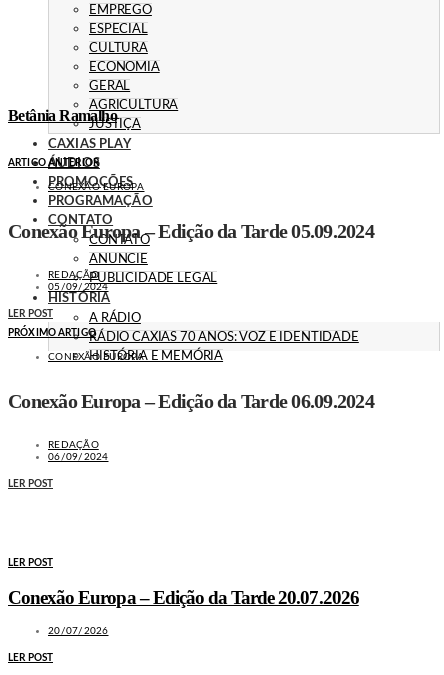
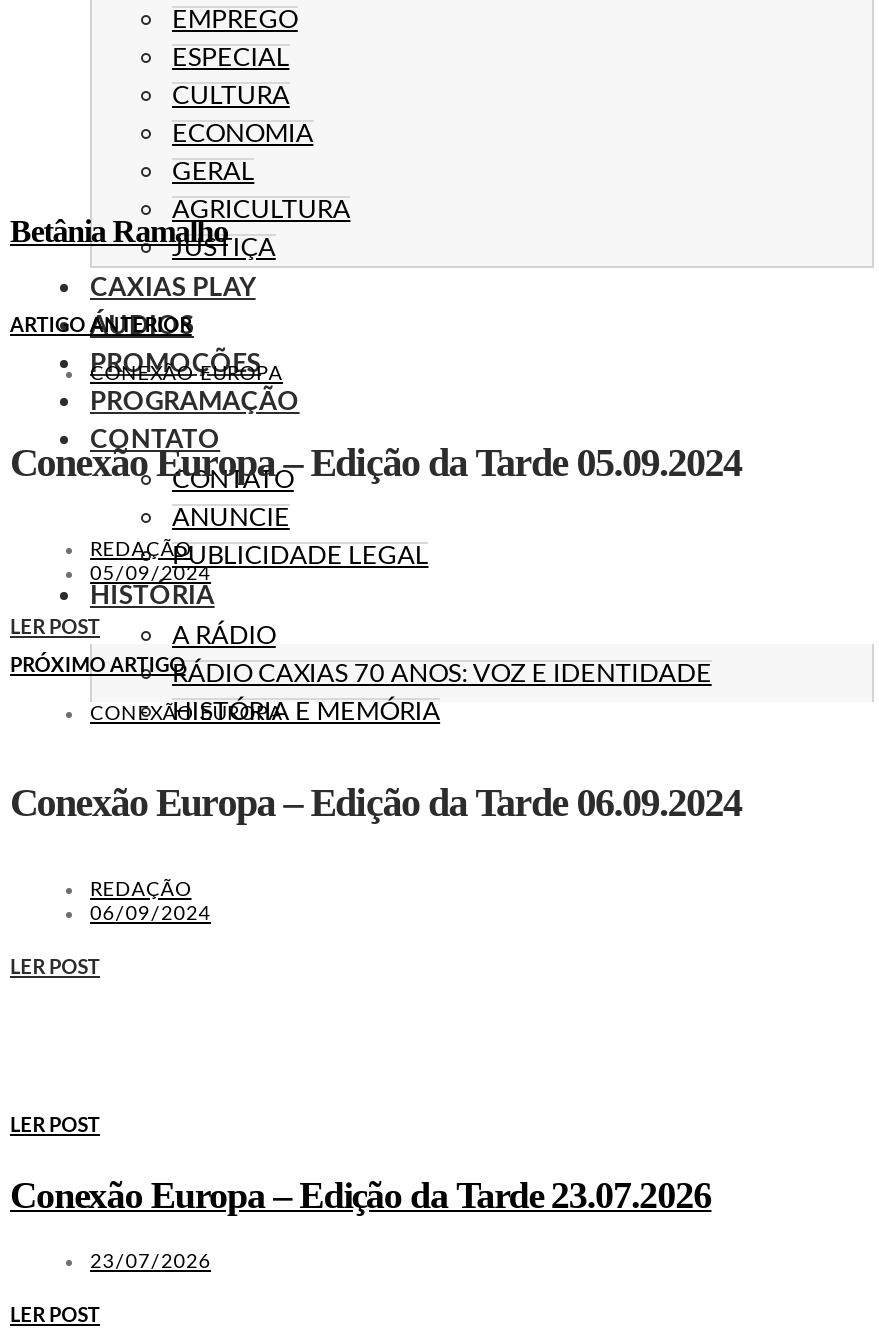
[8,587,359,608] Conexão Europa – Edição da Tarde 20.07.2026 -> [10,1174,711,1216] Conexão Europa – Edição da Tarde 23.07.2026
[48,626,108,636] 20/07/2026 -> [90,1251,211,1271] 23/07/2026

